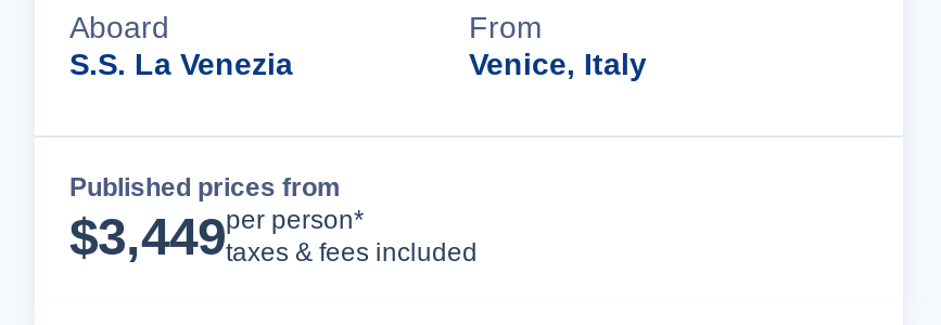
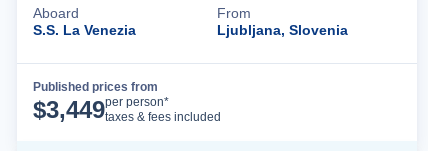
[469,47,647,81] Venice, Italy -> [217,22,348,38] Ljubljana, Slovenia

